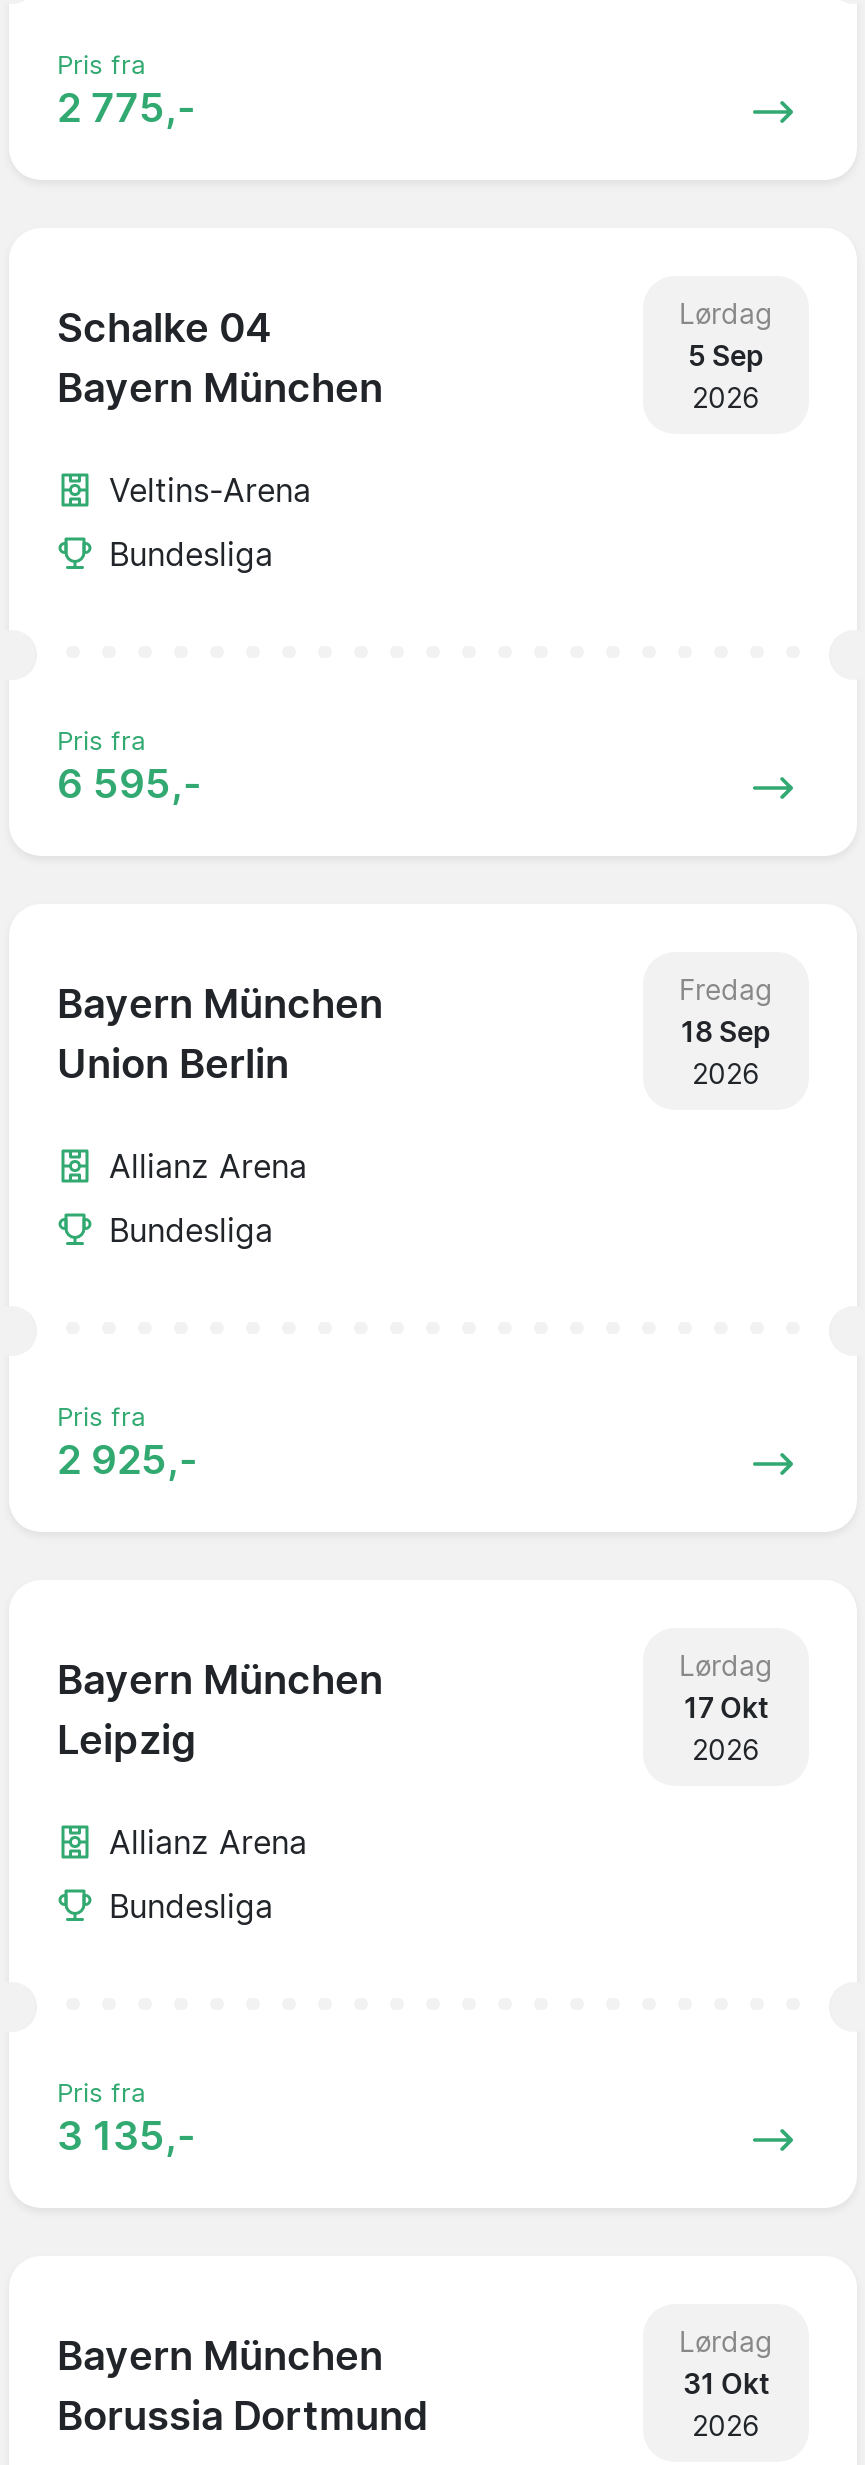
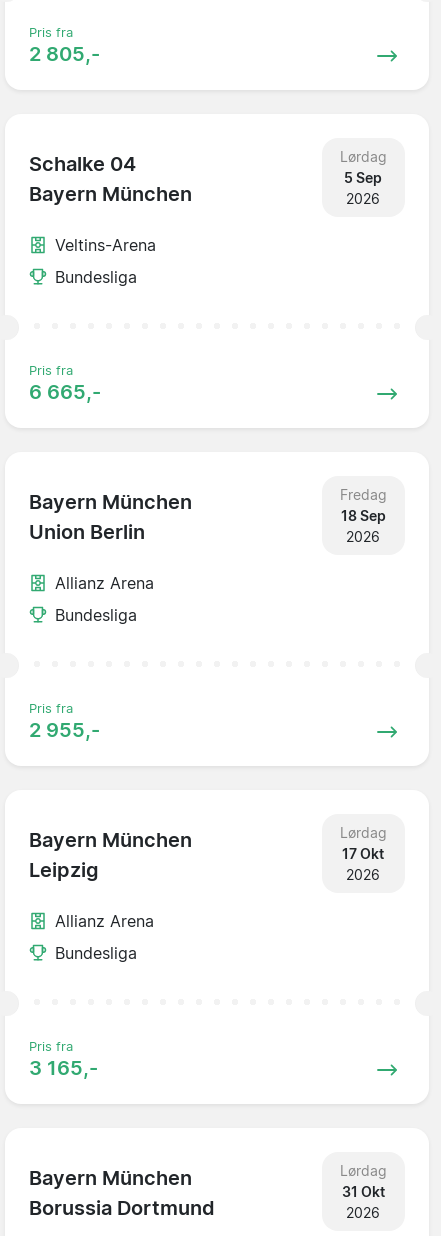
[57,83,195,131] 2 775,- -> [29,42,100,66] 2 805,-
[57,759,201,807] 6 595,- -> [29,380,101,404] 6 665,-
[57,1435,197,1483] 2 925,- -> [29,718,100,742] 2 955,-
[57,2111,195,2159] 3 135,- -> [29,1056,98,1080] 3 165,-

